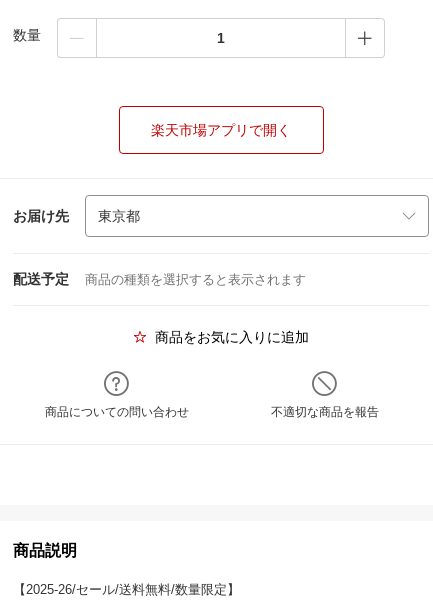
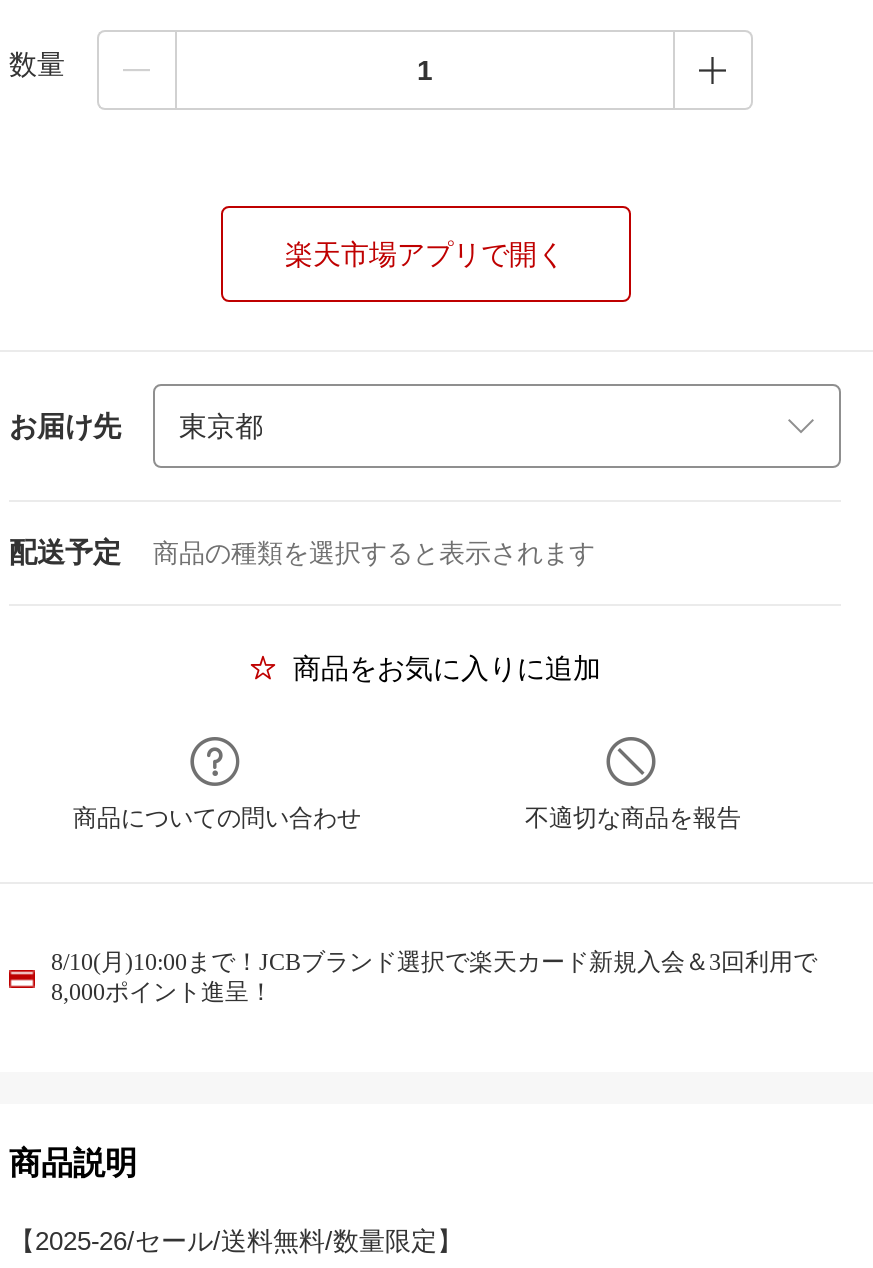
none -> [51,948,817,1006] 8/10(月)10:00まで！JCBブランド選択で楽天カード新規入会＆3回利用で | 8,000ポイント進呈！

